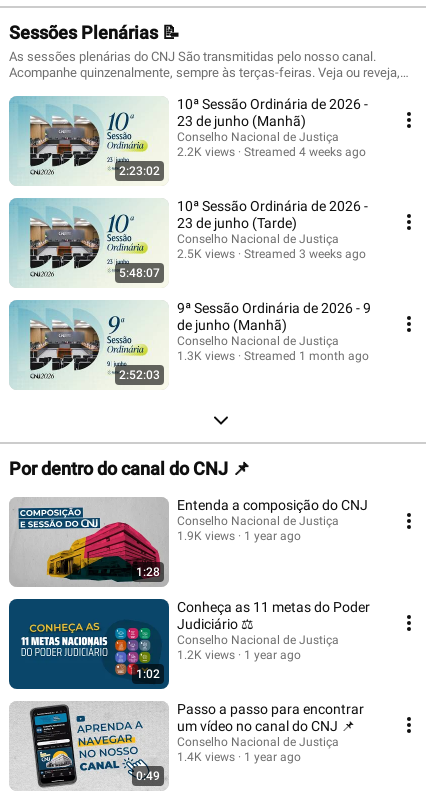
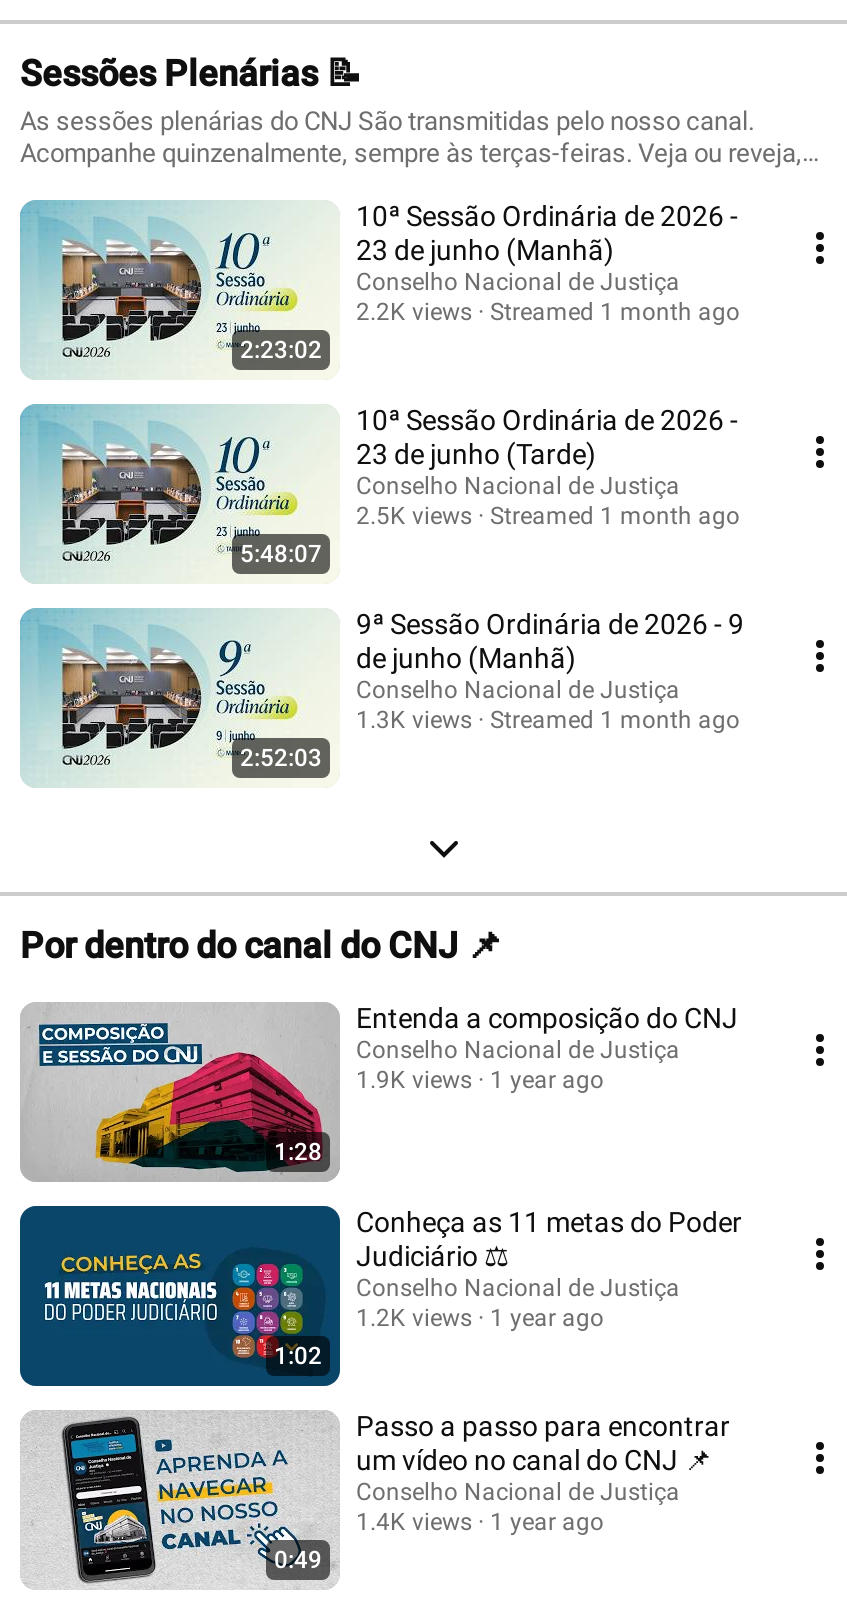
[244,144,366,158] Streamed 4 weeks ago -> [490,297,740,325] Streamed 1 month ago
[244,246,366,260] Streamed 3 weeks ago -> [490,501,740,529] Streamed 1 month ago

